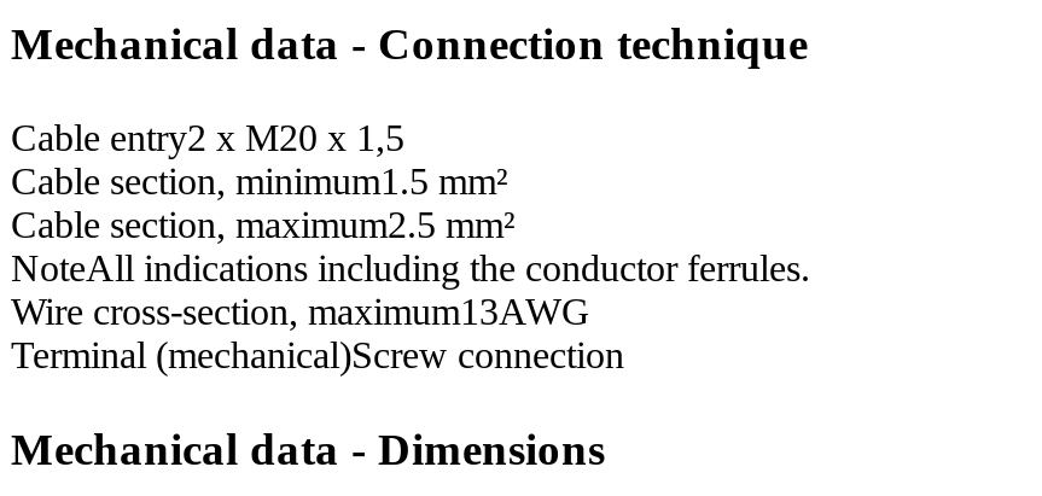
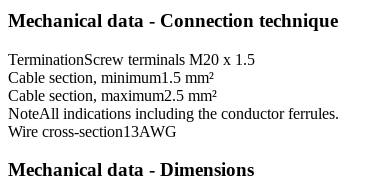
[11,117,404,158] Cable entry2 x M20 x 1,5 -> [8,51,255,68] TerminationScrew terminals M20 x 1.5
[11,291,624,376] Wire cross-section, maximum13AWG | Terminal (mechanical)Screw connection -> [8,123,177,140] Wire cross-section 13AWG

